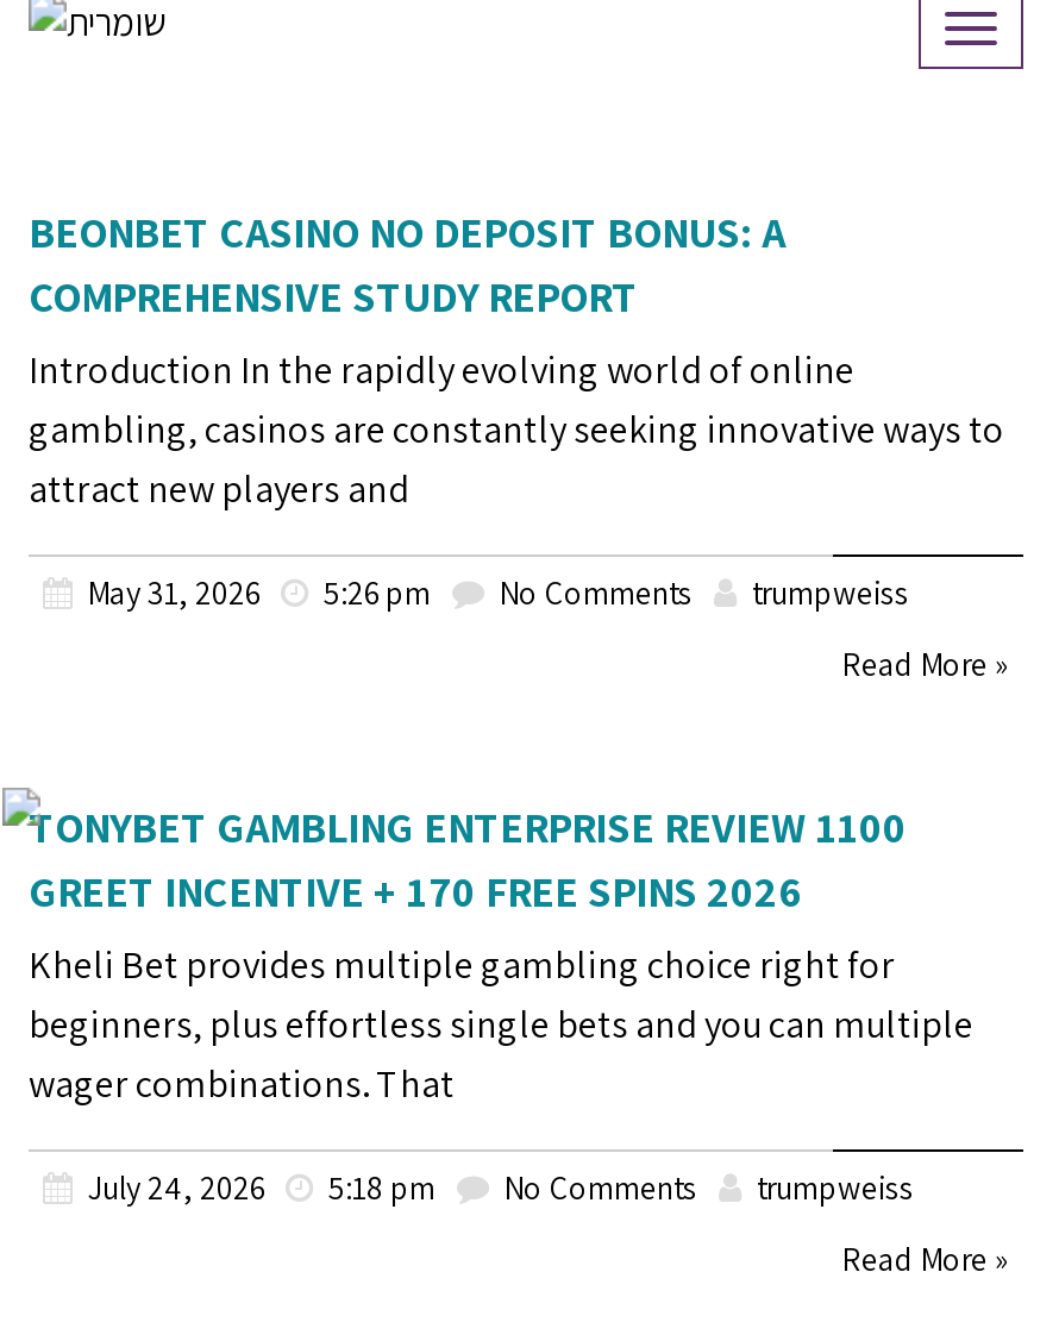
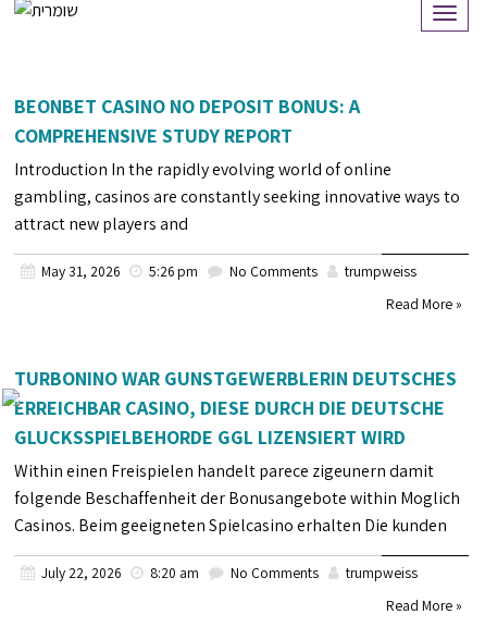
[29,800,973,1109] TONYBET GAMBLING ENTERPRISE REVIEW 1100 | GREET INCENTIVE + 170 FREE SPINS 2026 | Kheli Bet provides multiple gambling choice right for | beginners, plus effortless single bets and you can multiple | wager combinations. That -> [14,366,460,537] TURBONINO WAR GUNSTGEWERBLERIN DEUTSCHES | ERREICHBAR CASINO, DIESE DURCH DIE DEUTSCHE | GLUCKSSPIELBEHORDE GGL LIZENSIERT WIRD | Within einen Freispielen handelt parece zigeunern damit | folgende Beschaffenheit der Bonusangebote within Moglich | Casinos. Beim geeigneten Spielcasino erhalten Die kunden
[81,1166,435,1209] July 24, 2026 | 5:18 pm -> [38,563,199,582] July 22, 2026 | 8:20 am

